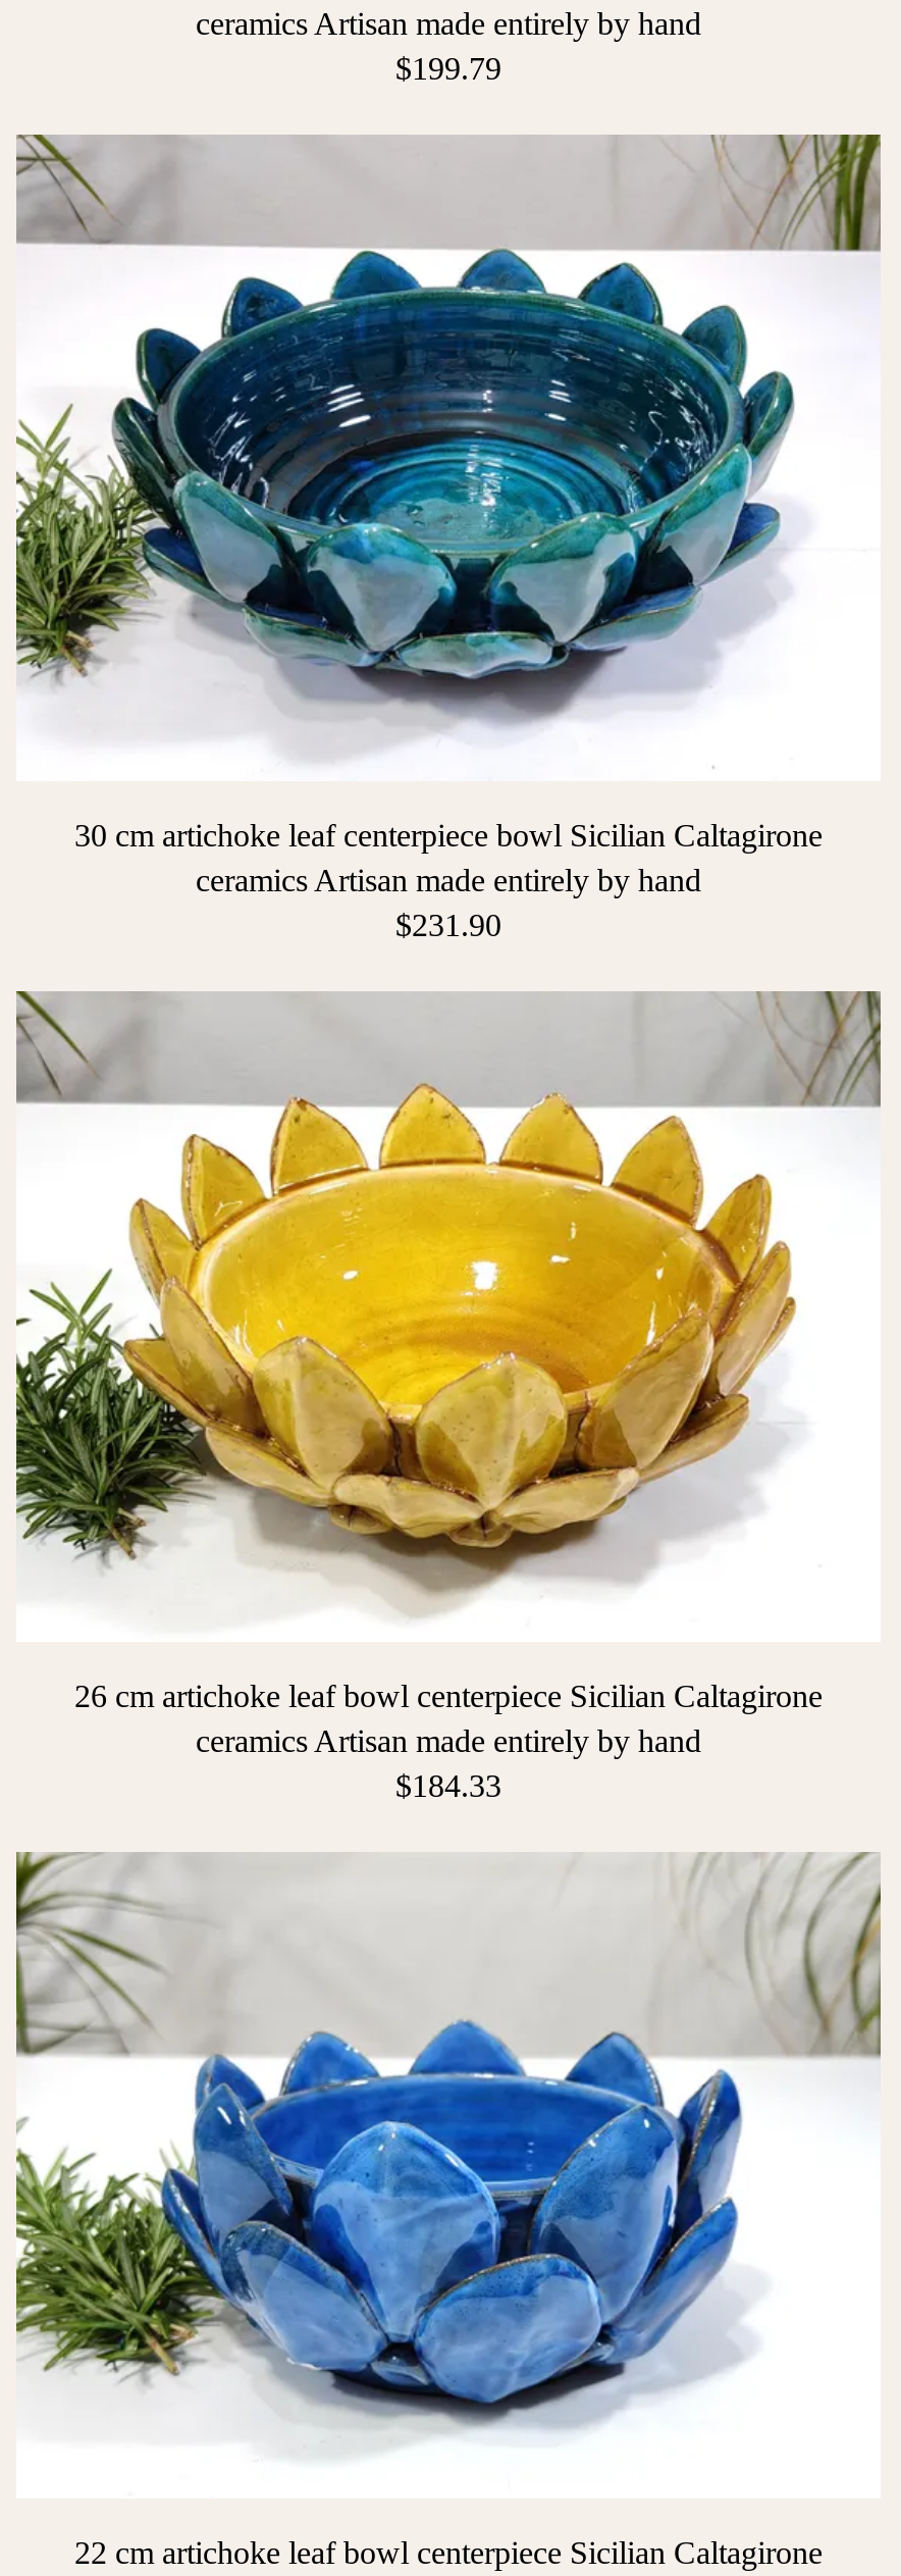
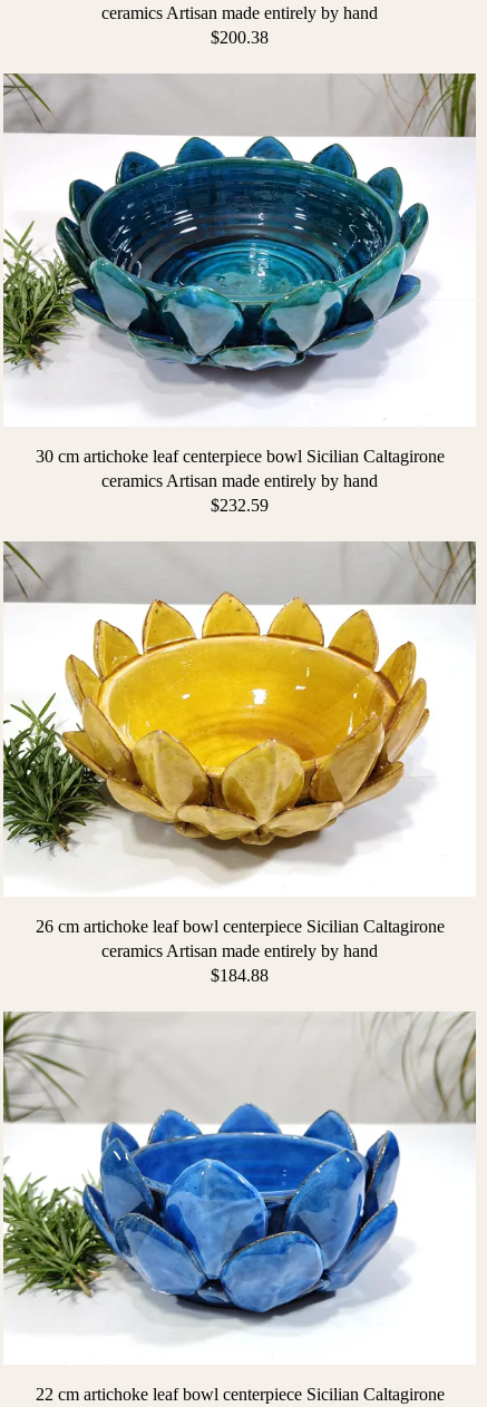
[395,50,501,85] $199.79 -> [211,27,269,46] $200.38
[395,908,501,943] $231.90 -> [211,496,269,515] $232.59
[395,1768,501,1802] $184.33 -> [211,965,269,984] $184.88

